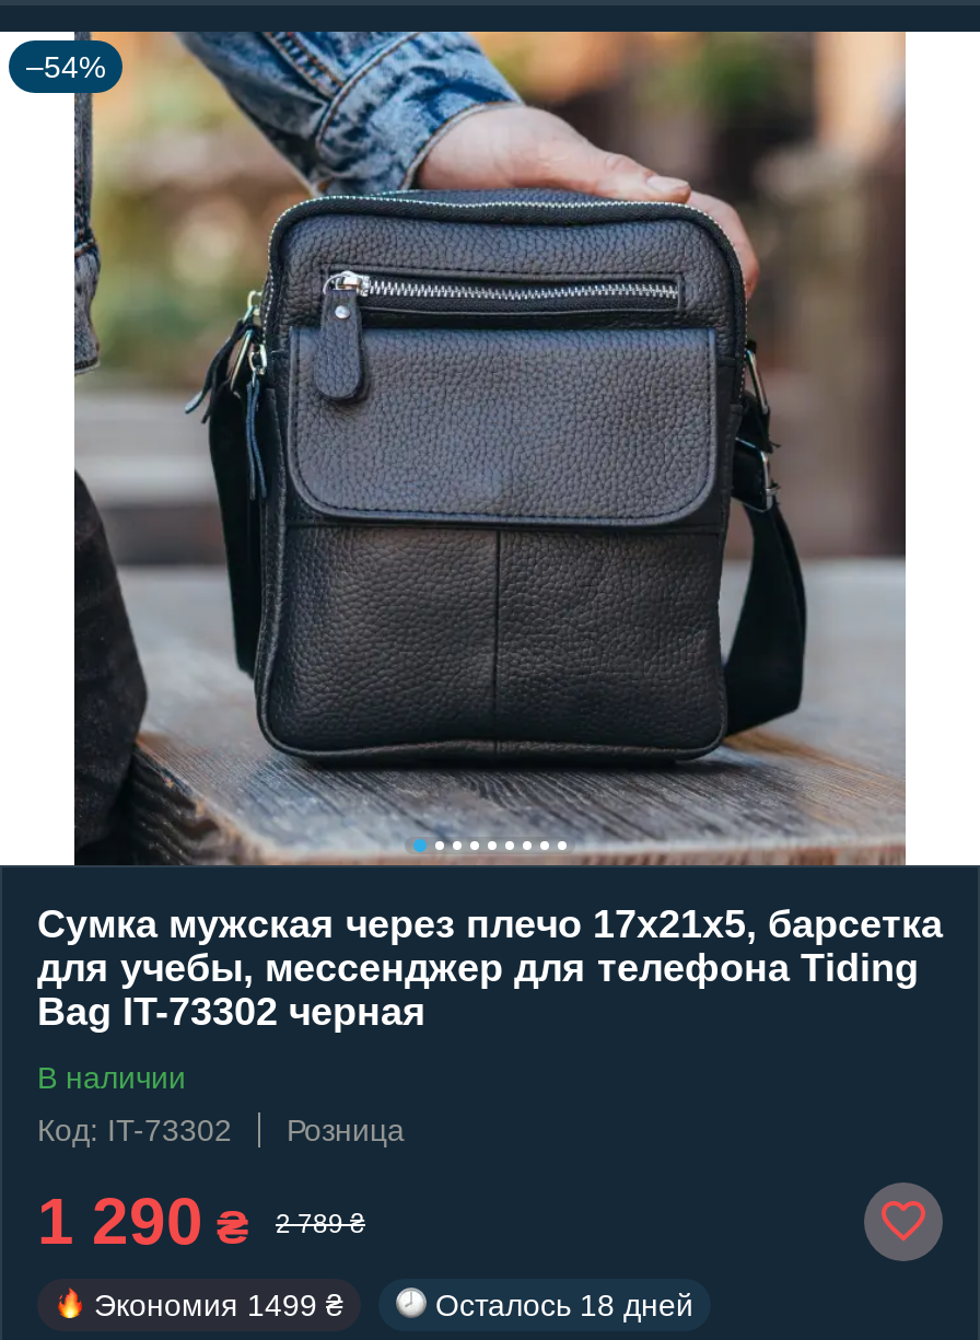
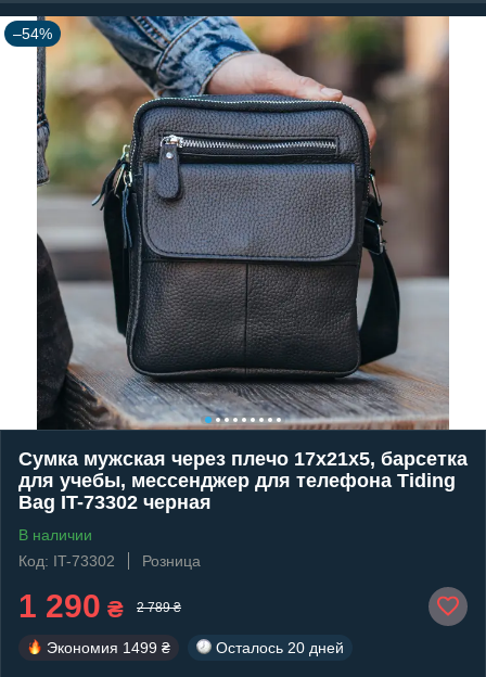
[435,1287,693,1322] Осталось 18 дней -> [216,639,344,656] Осталось 20 дней

